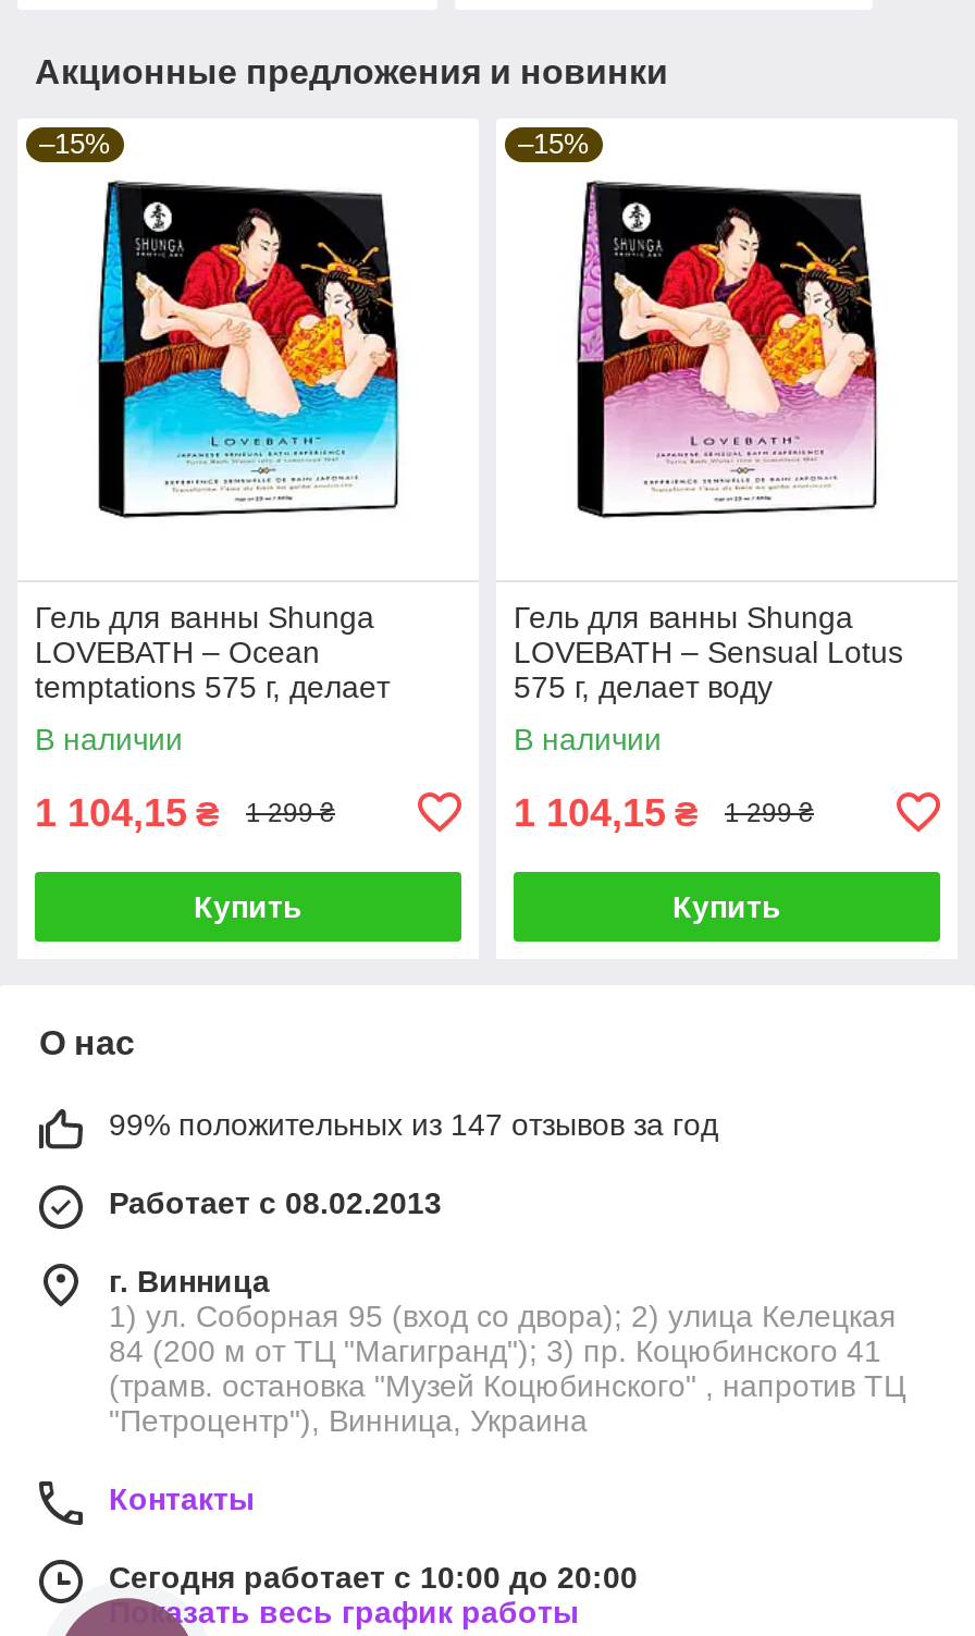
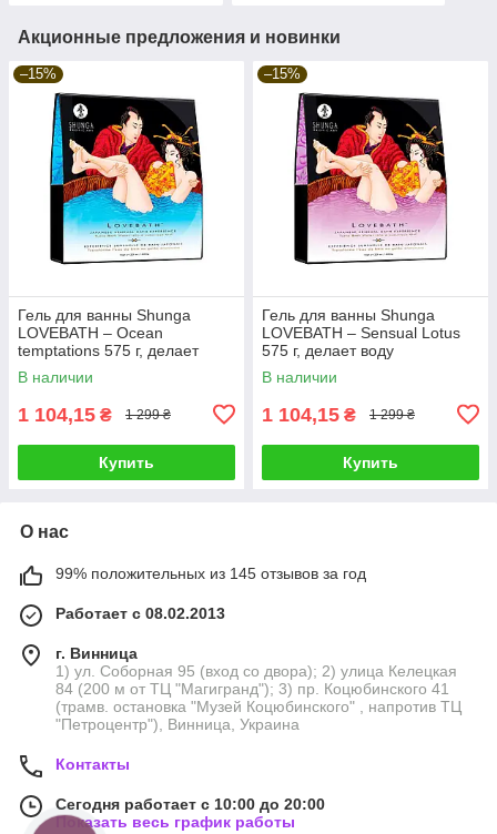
[109,1107,718,1141] 99% положительных из 147 отзывов за год -> [55,564,366,582] 99% положительных из 145 отзывов за год

